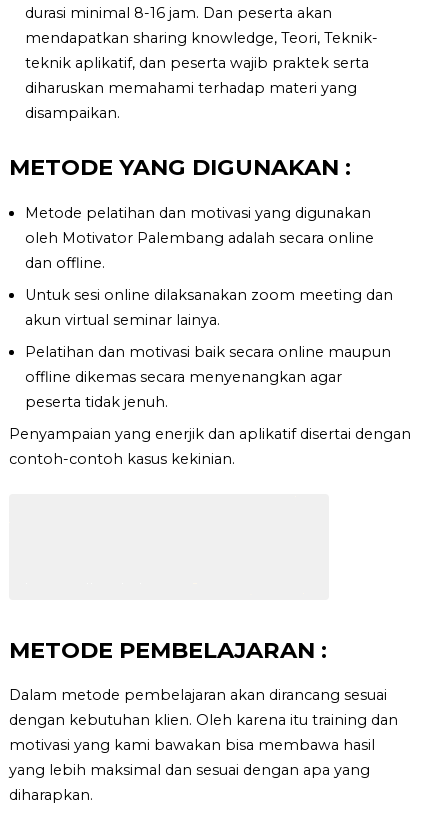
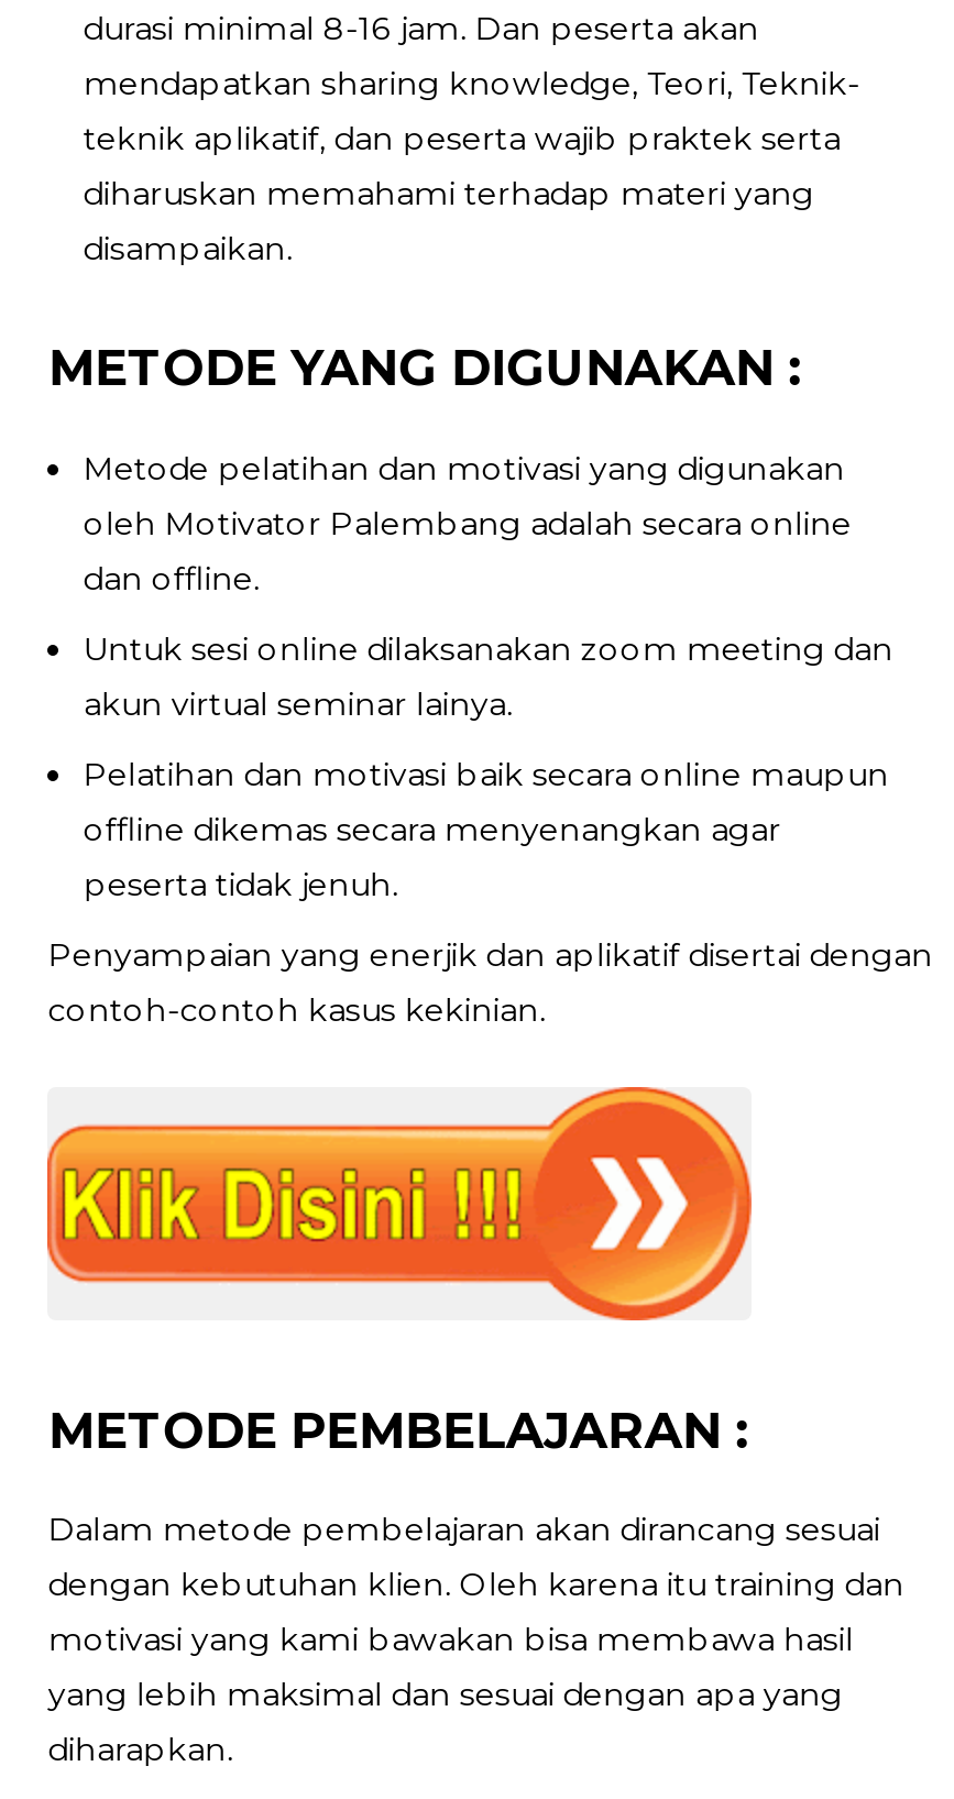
none -> [45,1085,754,1323] [image]

